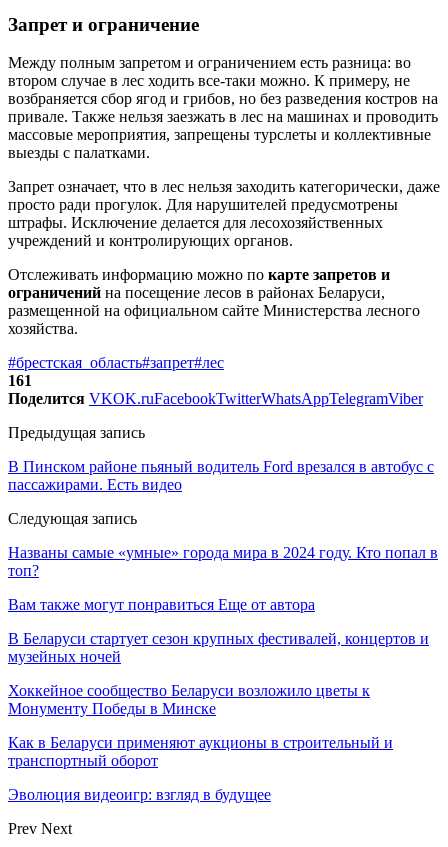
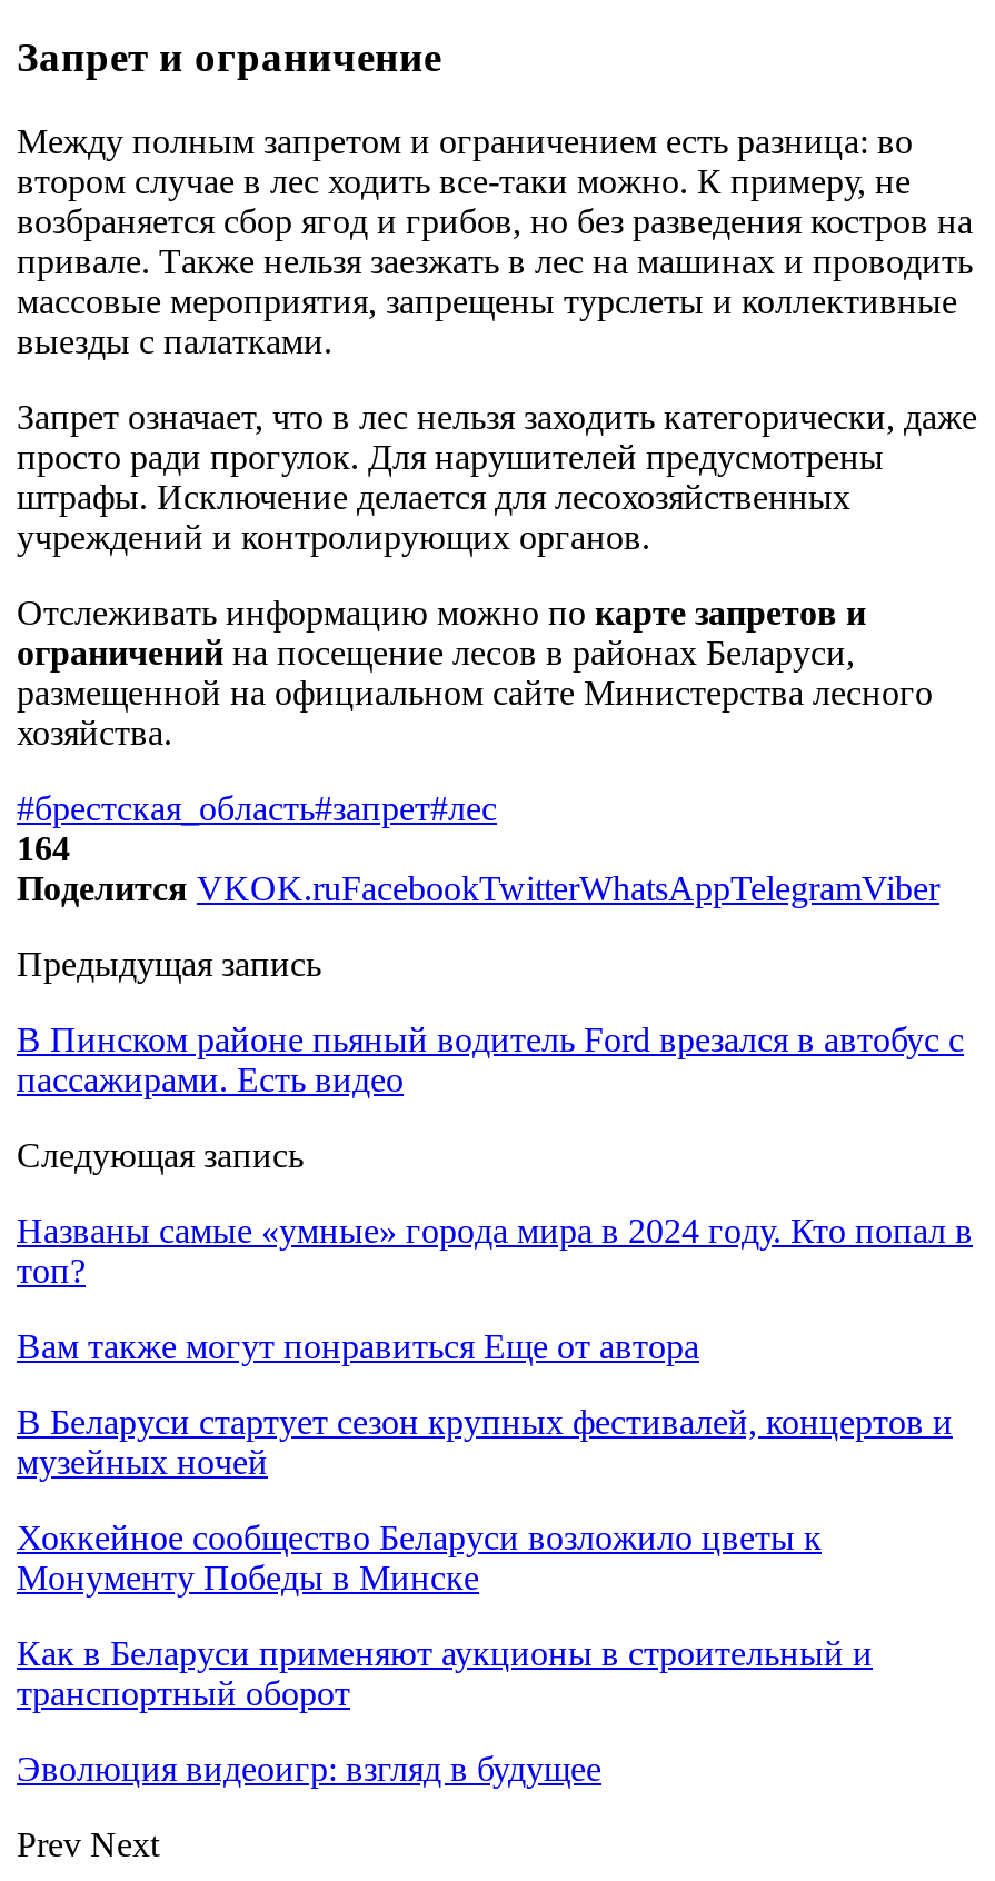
[8,372,32,389] 161 -> [17,830,70,868] 164

